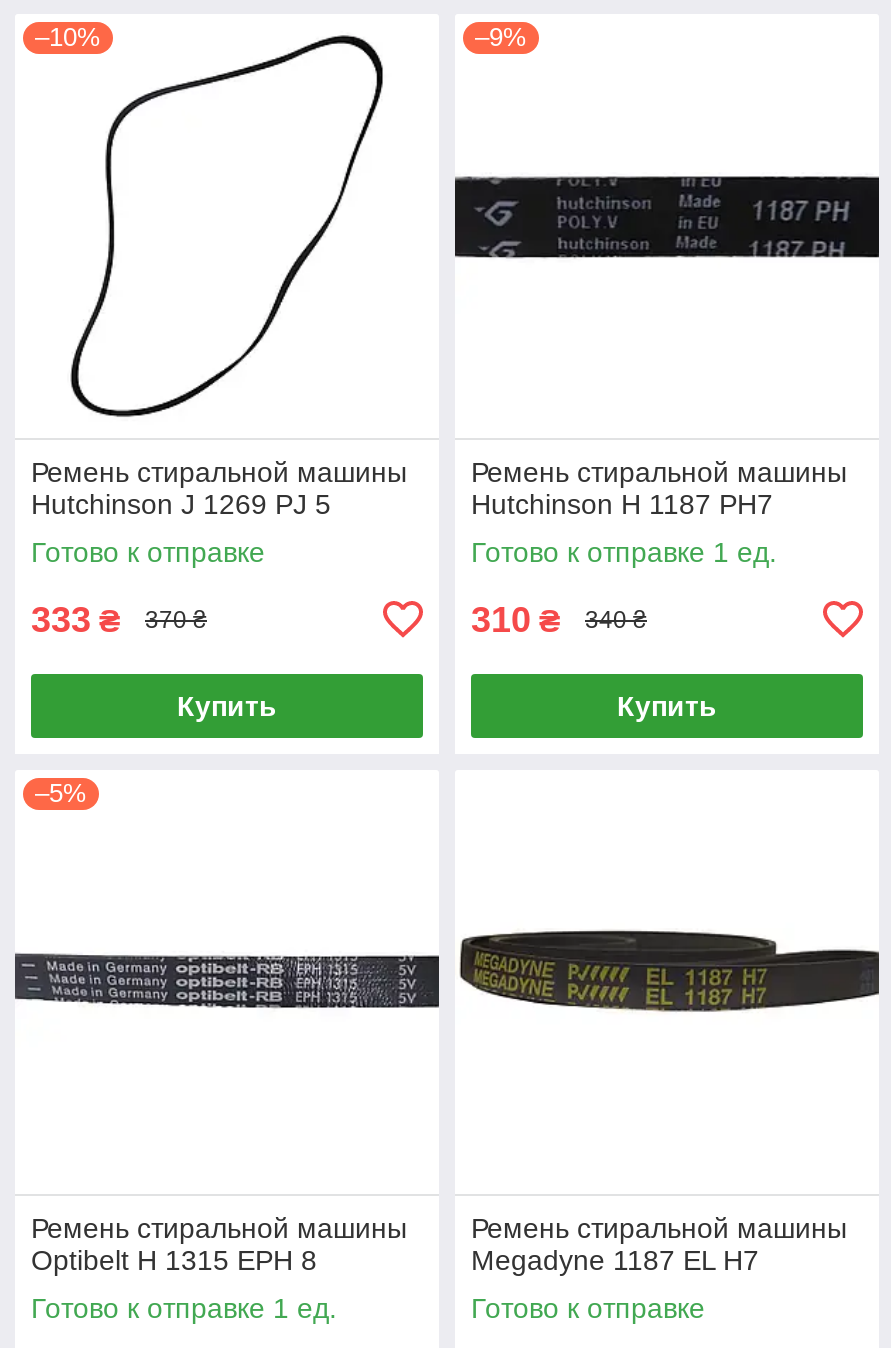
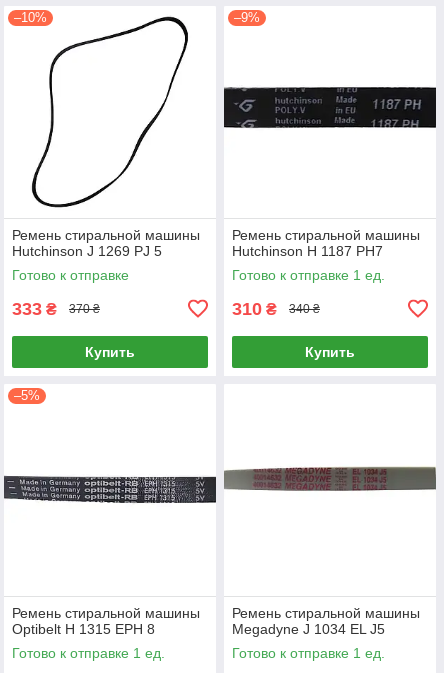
[455,928,881,1014] [image] -> [223,464,437,505] [image]
[471,1244,759,1276] Megadyne 1187 EL H7 -> [232,621,385,637] Megadyne J 1034 EL J5
[471,1292,705,1324] Готово к отправке -> [232,645,385,661] Готово к отправке 1 ед.

